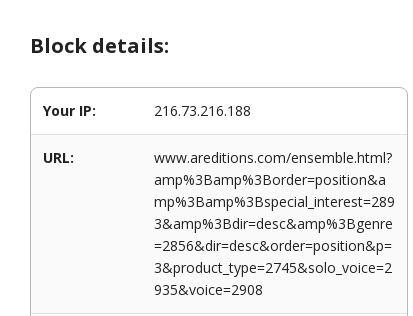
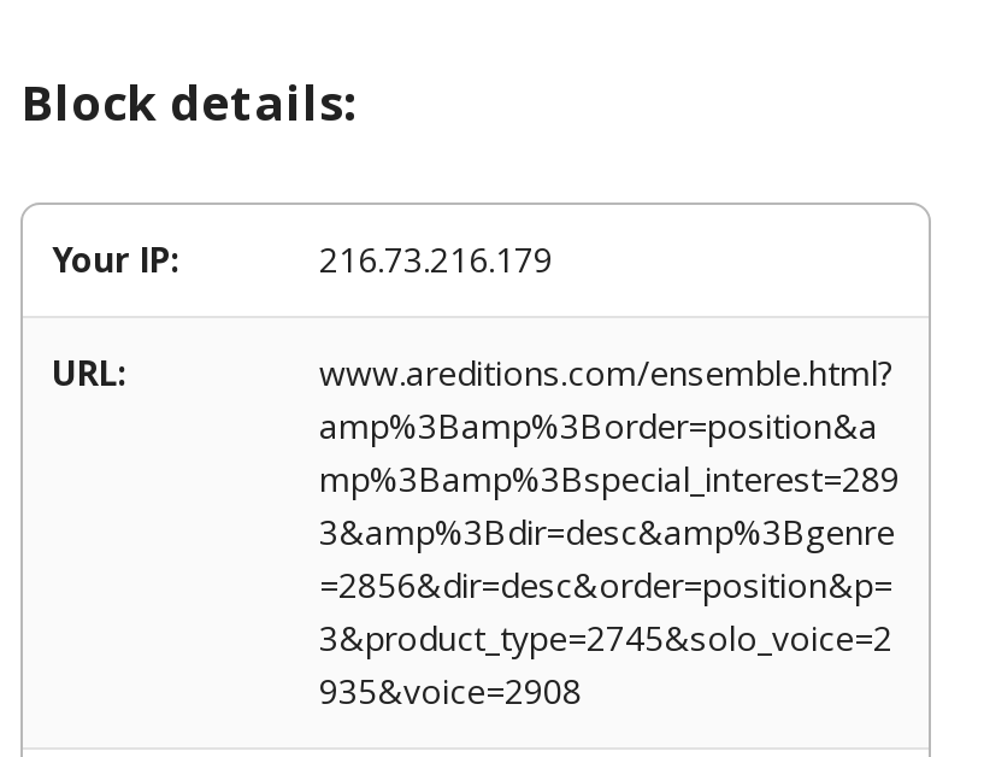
[154,101,251,120] 216.73.216.188 -> [319,236,553,282] 216.73.216.179

